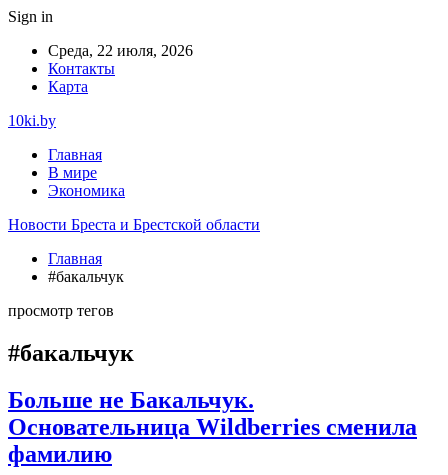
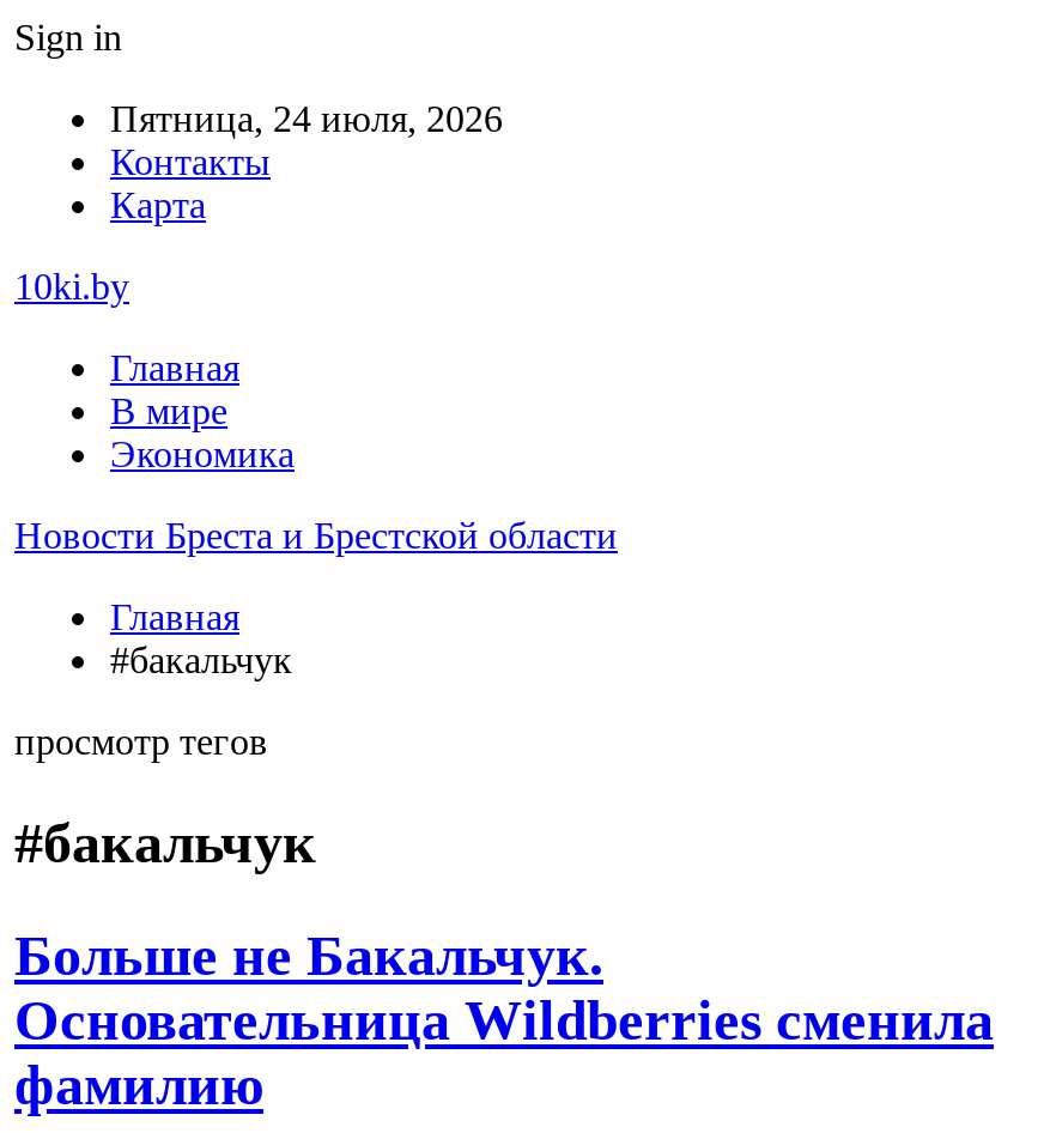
[48,42,193,59] Среда, 22 июля, 2026 -> [110,98,503,139] Пятница, 24 июля, 2026

